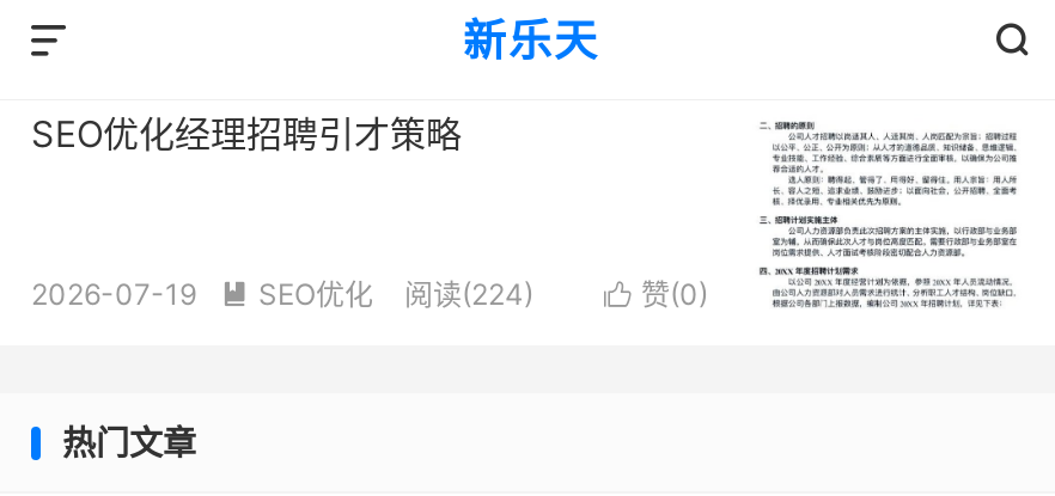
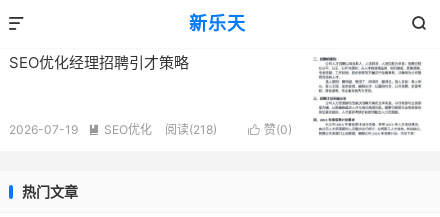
[404,276,533,312] 阅读(224) -> [165,122,217,137] 阅读(218)

